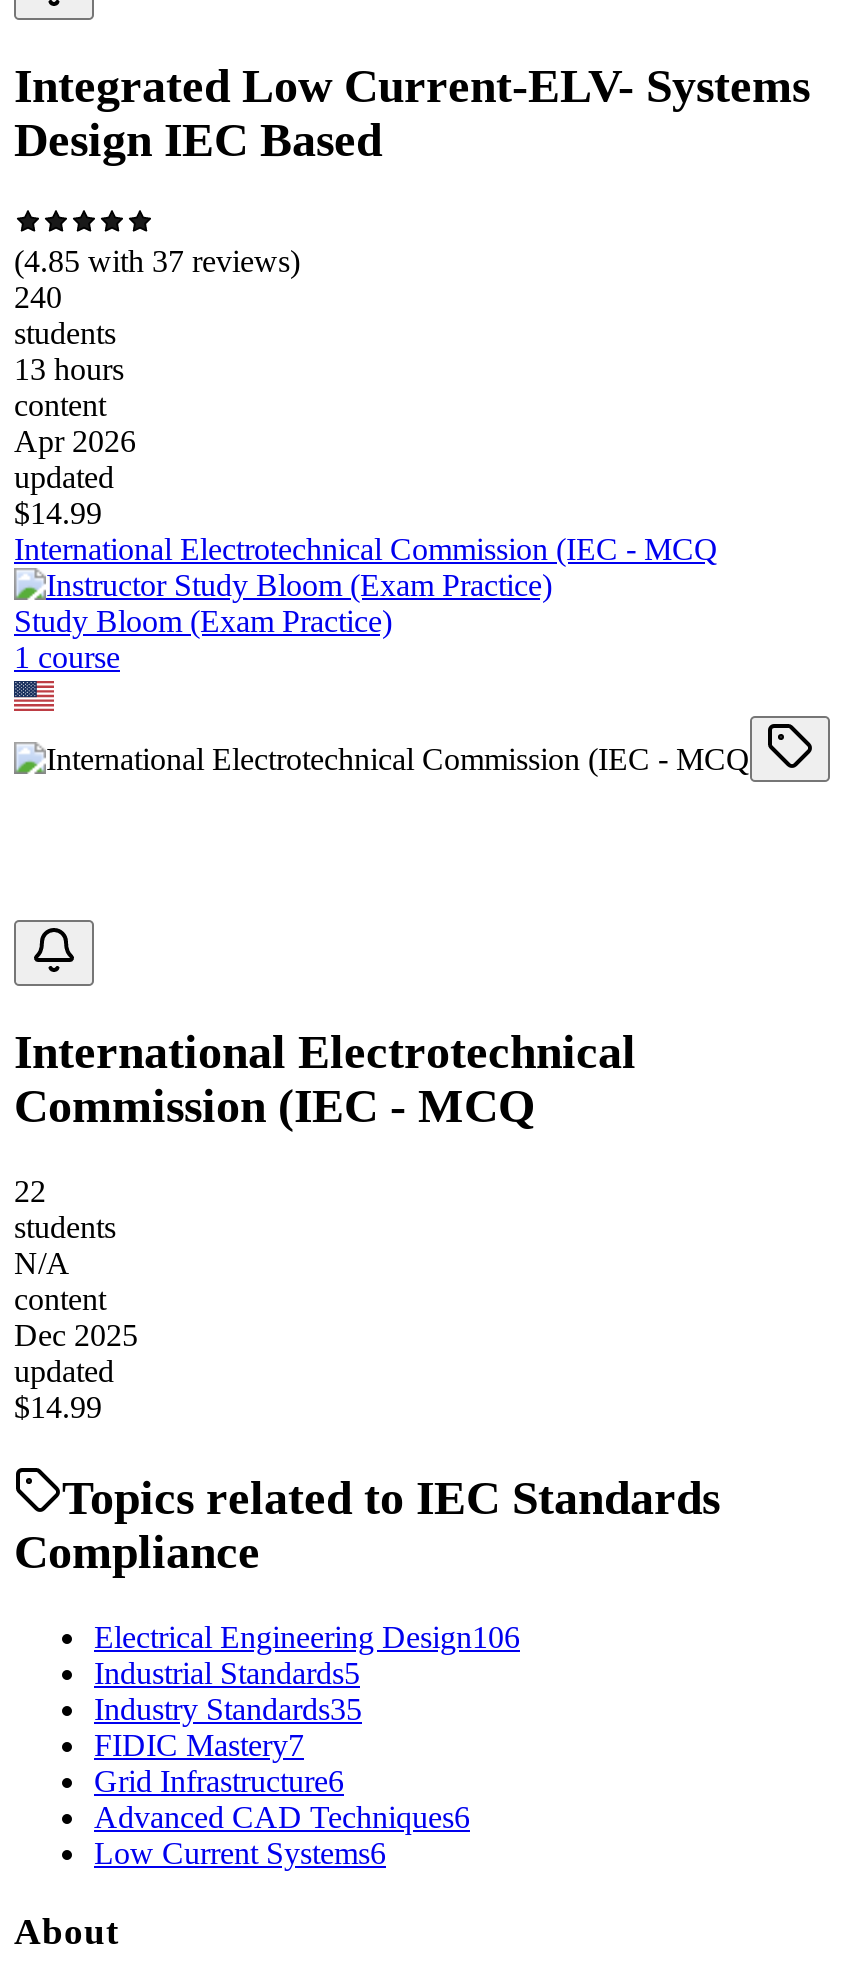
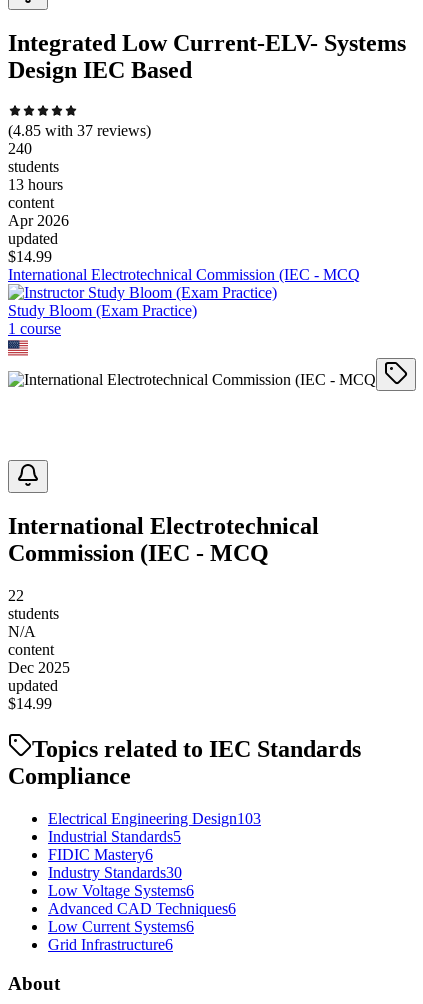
[94,1620,520,1654] Electrical Engineering Design106 -> [48,810,261,827] Electrical Engineering Design103
[94,1692,362,1762] Industry Standards35 | FIDIC Mastery7 -> [48,846,194,899] FIDIC Mastery6 | Industry Standards30 | Low Voltage Systems6
moved [94,1764,344,1798] -> [48,936,173,953]: Grid Infrastructure6

